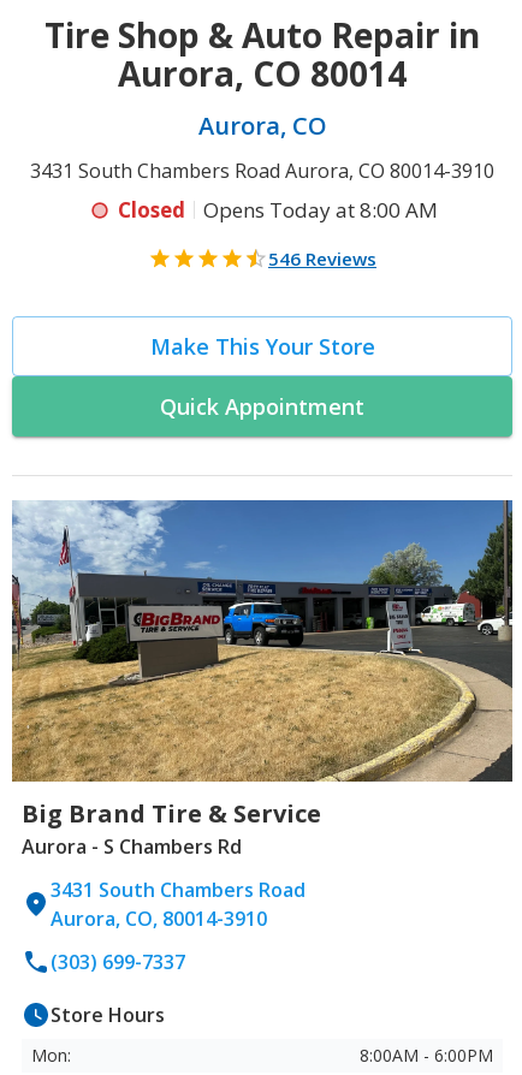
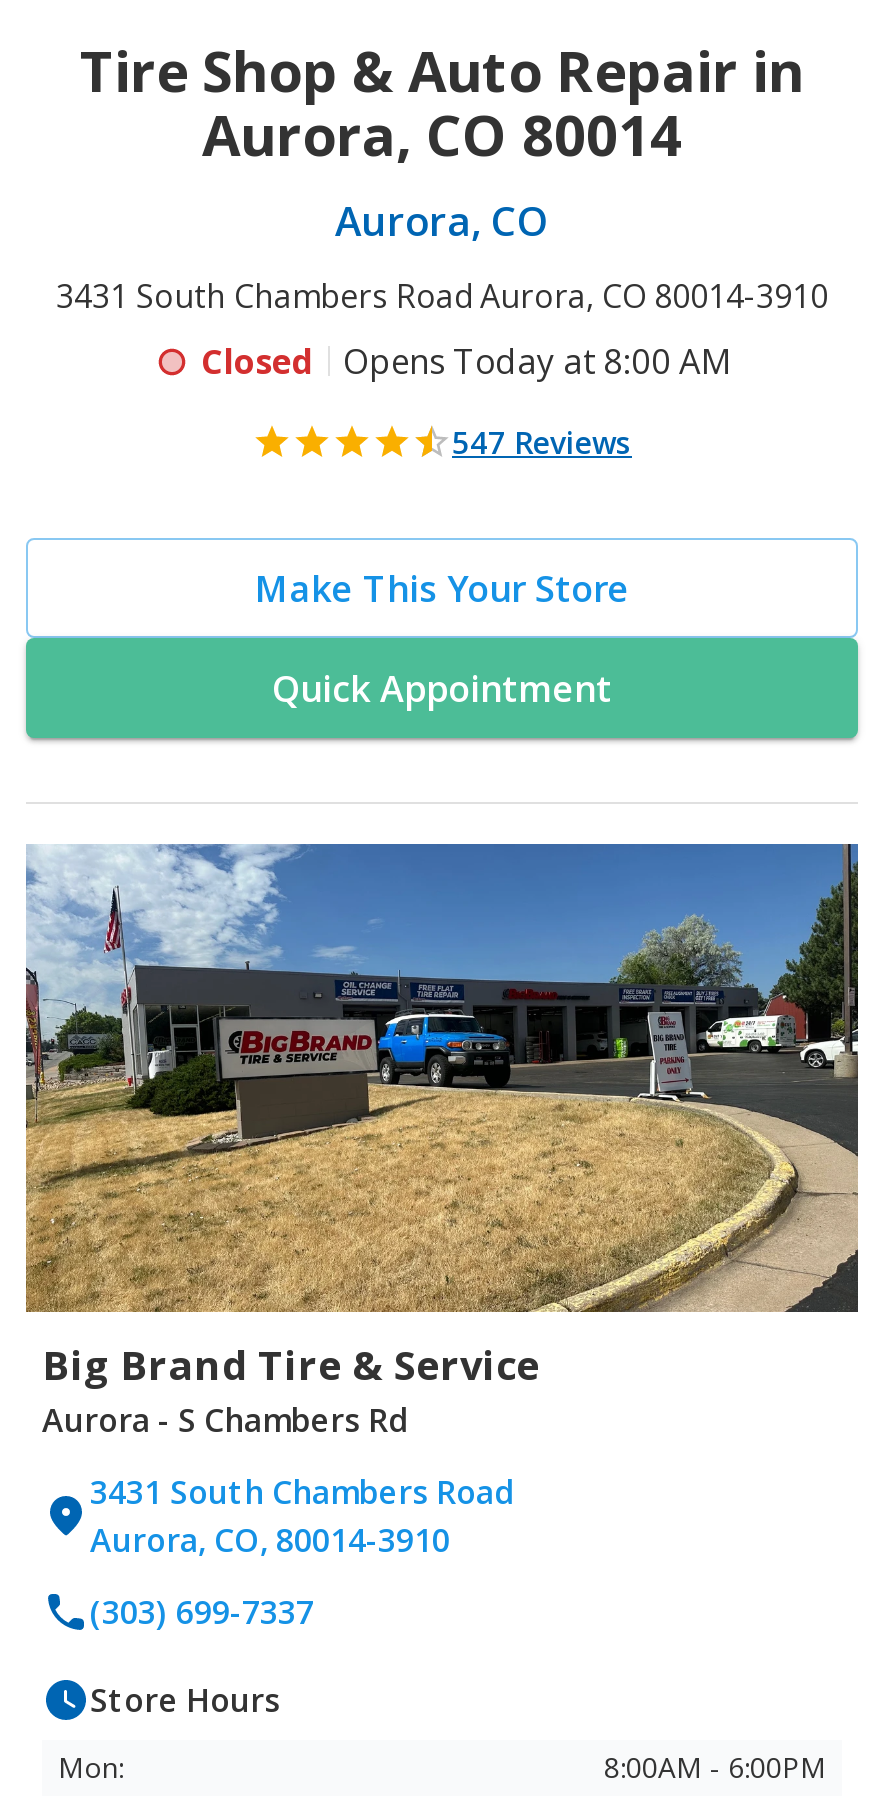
[268,247,376,271] 546 Reviews -> [452,422,632,462] 547 Reviews

